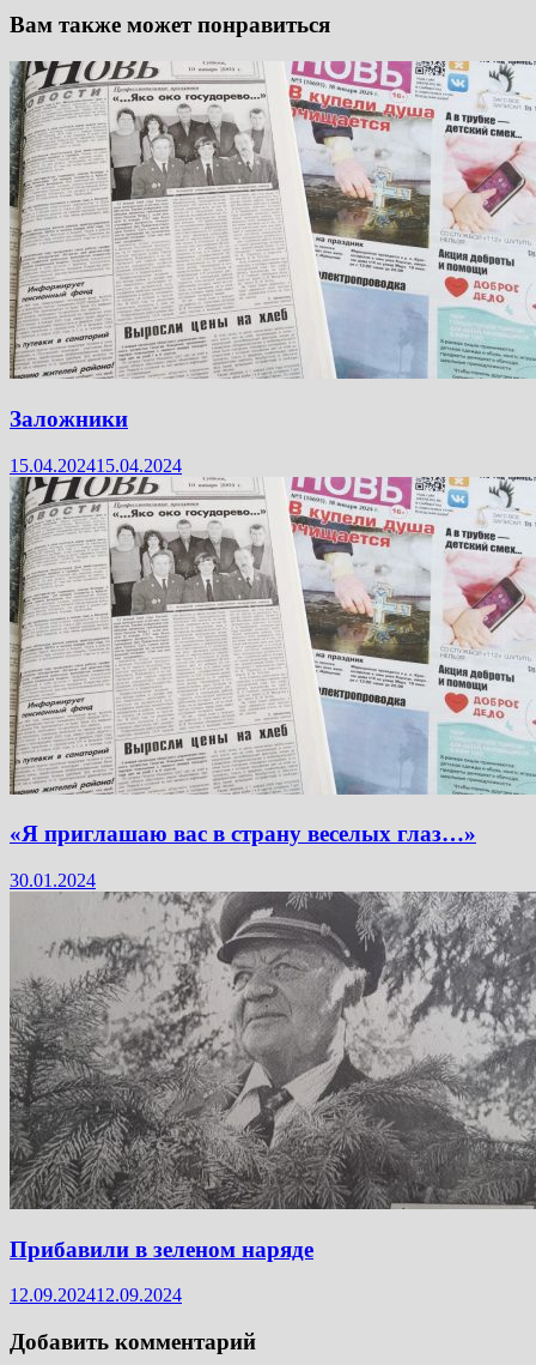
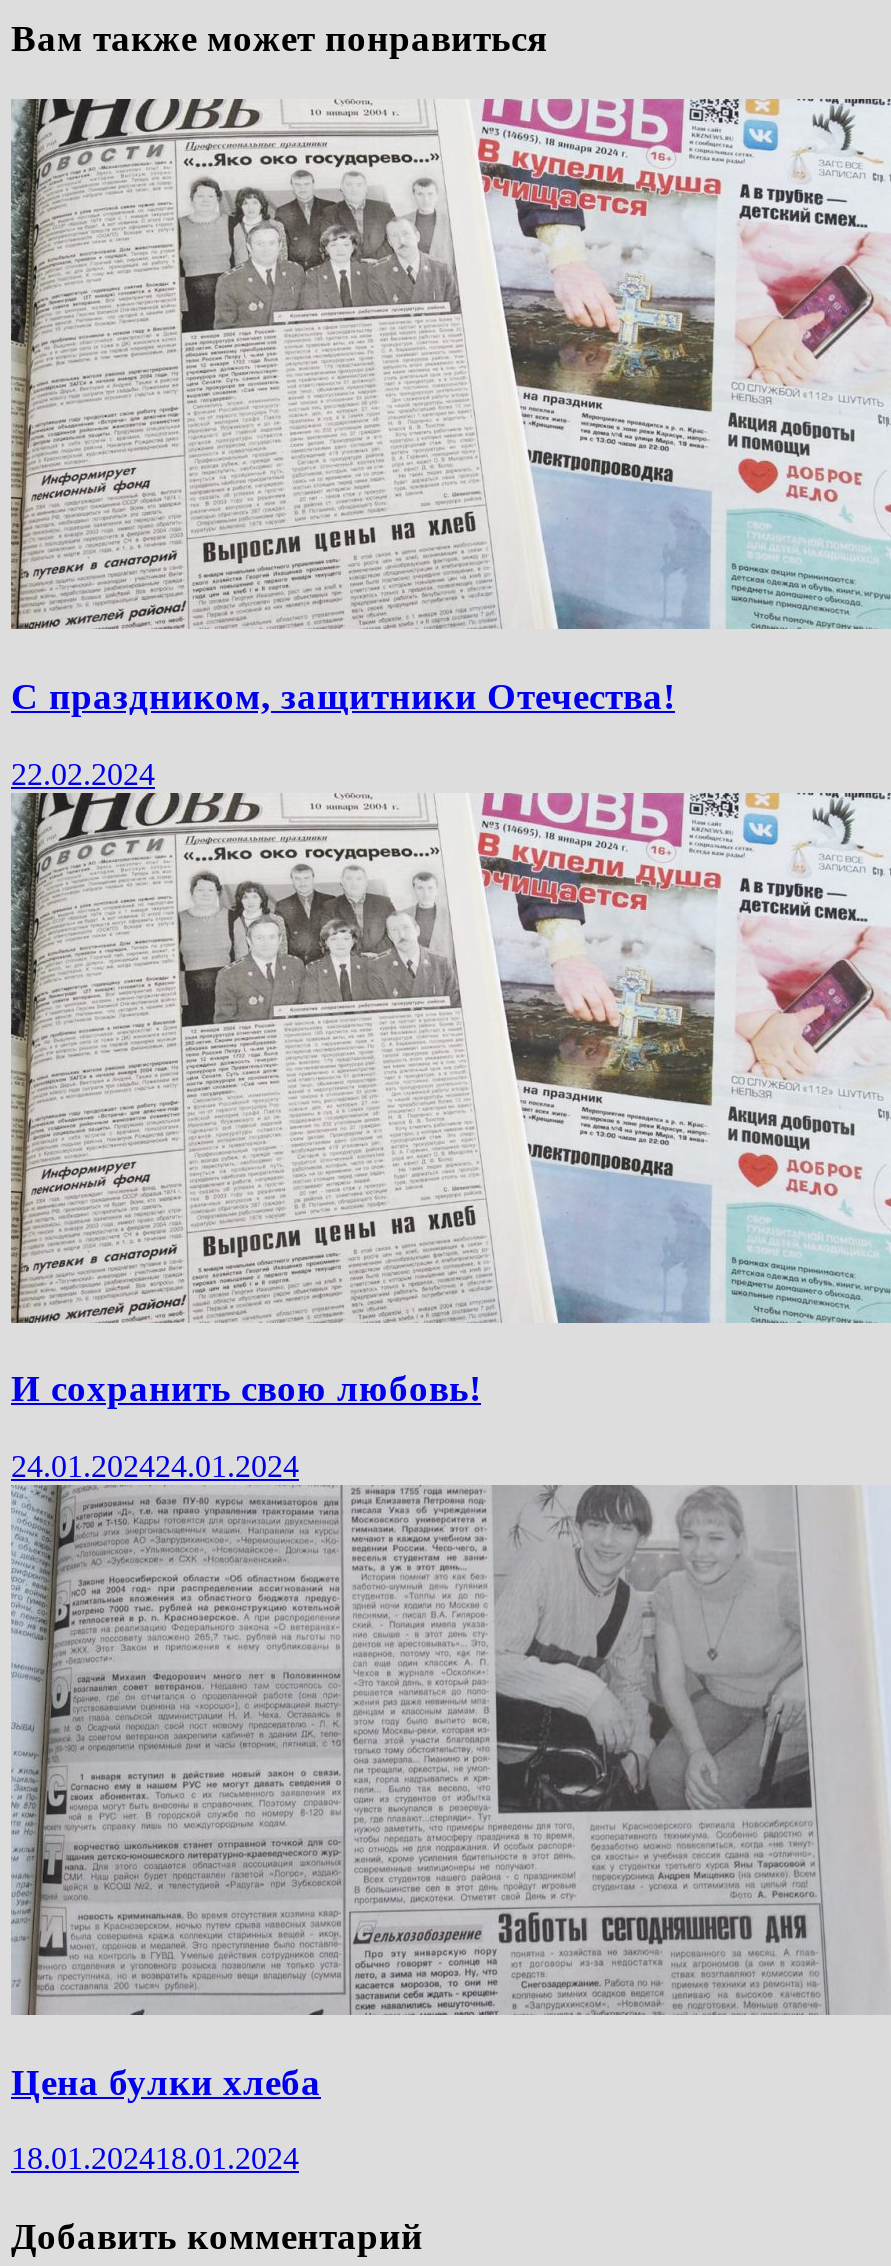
[10,406,128,431] Заложники -> [11,675,675,717] С праздником, защитники Отечества!
[10,455,182,475] 15.04.202415.04.2024 -> [11,756,155,790] 22.02.2024
[10,821,476,846] «Я приглашаю вас в страну веселых глаз…» -> [11,1367,481,1409] И сохранить свою любовь!
[10,870,96,890] 30.01.2024 -> [11,1449,299,1483] 24.01.202424.01.2024
[8,890,532,1262] [image] | Прибавили в зеленом наряде -> [11,1485,885,2102] [image] | Цена булки хлеба
[10,1285,182,1306] 12.09.202412.09.2024 -> [11,2142,299,2176] 18.01.202418.01.2024

